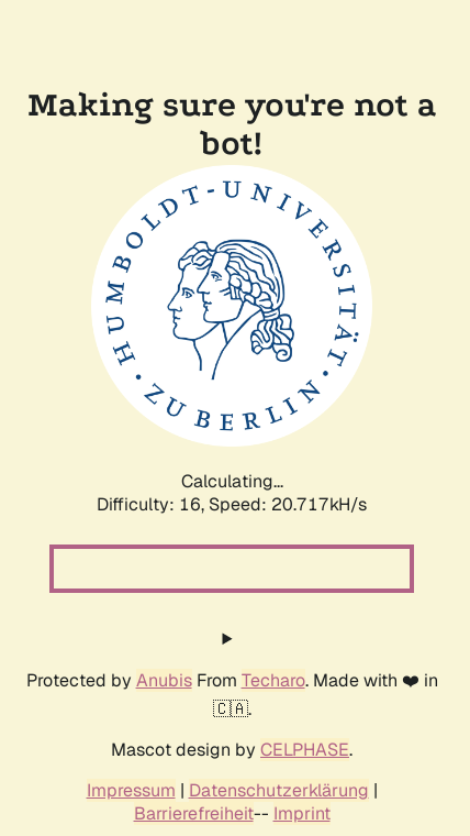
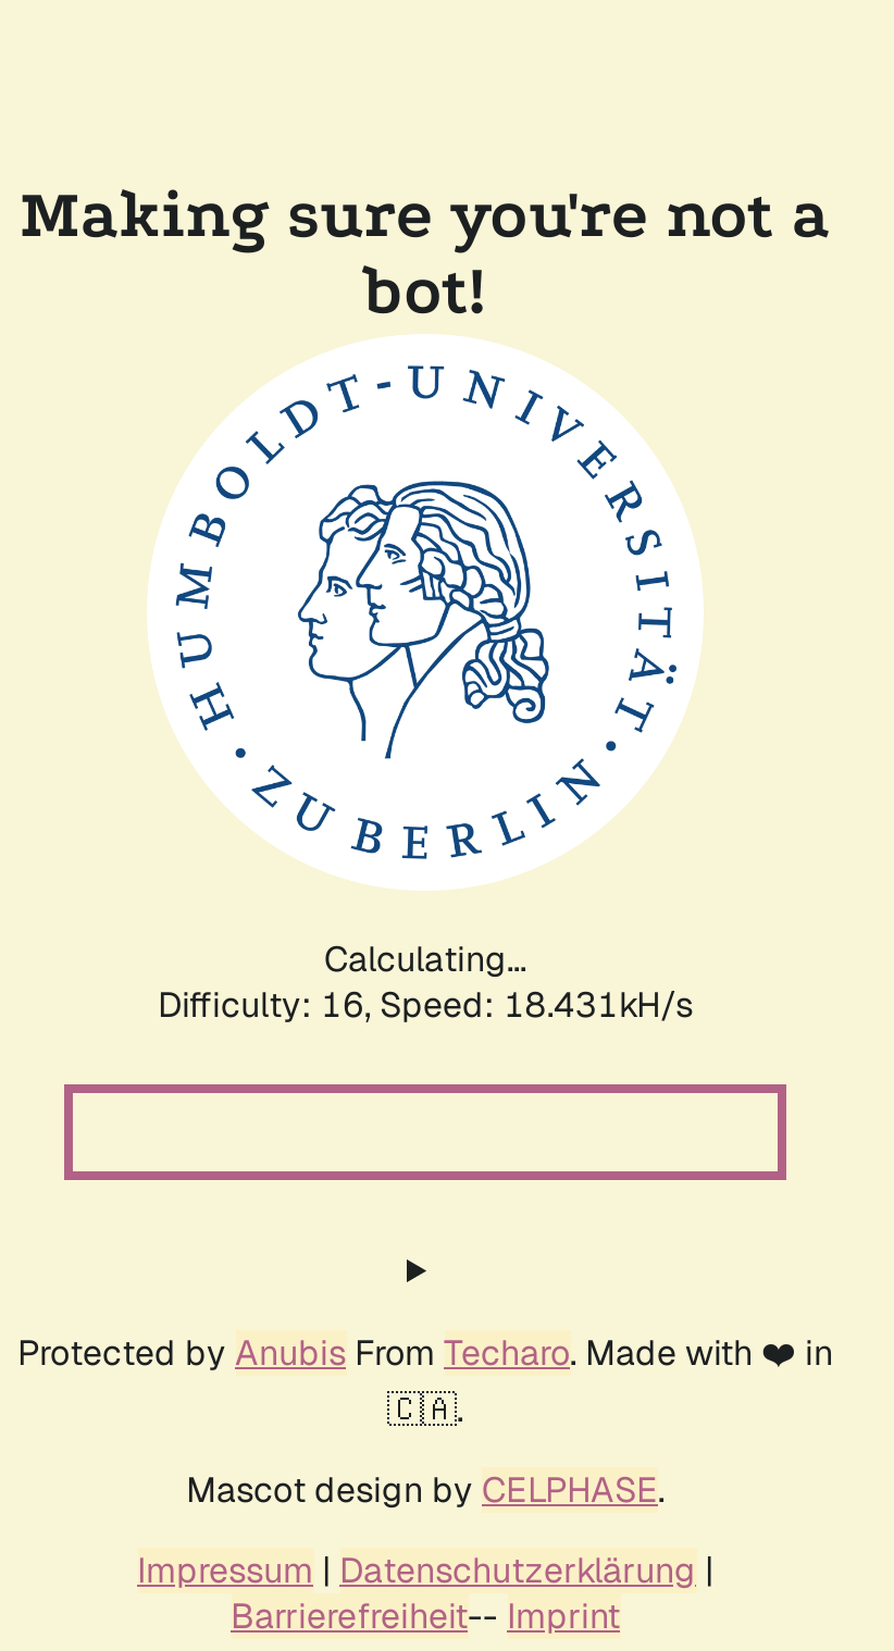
[97,493,367,516] Difficulty: 16, Speed: 20.717kH/s -> [158,982,693,1028] Difficulty: 16, Speed: 18.431kH/s

